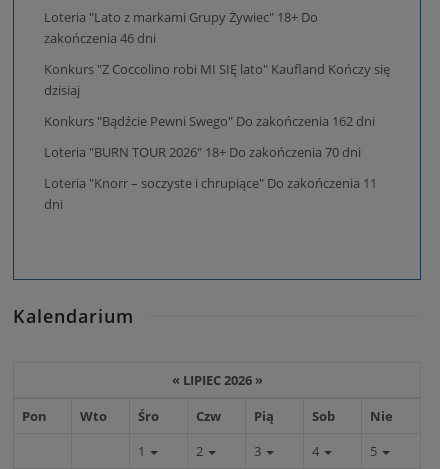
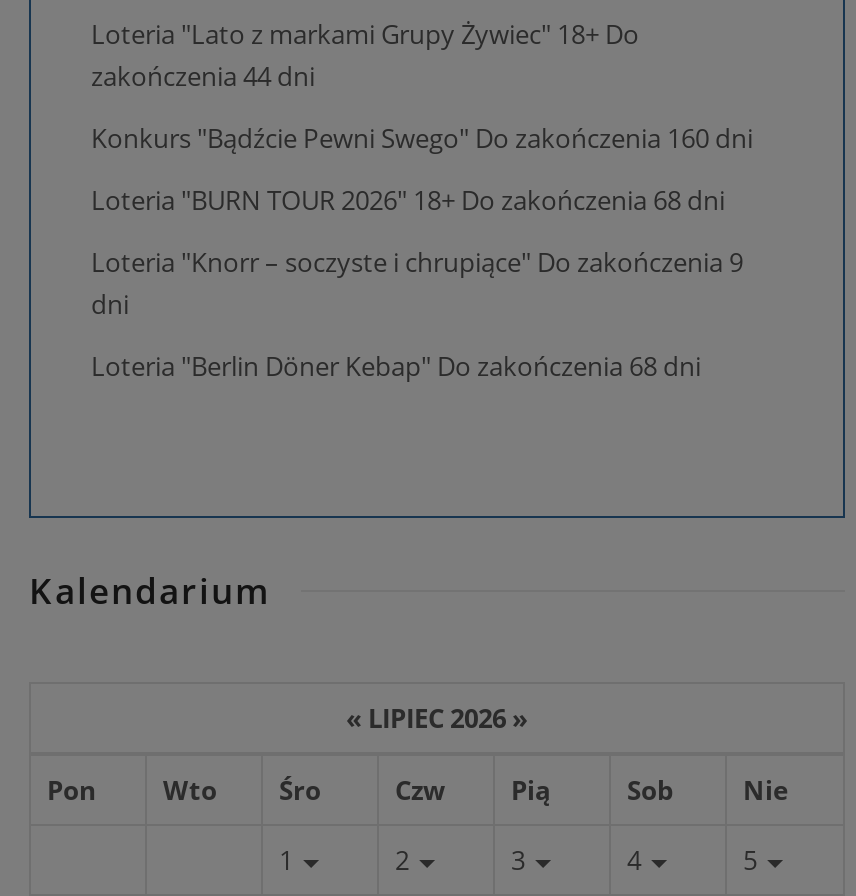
[44,29,390,192] zakończenia 46 dni | Konkurs "Z Coccolino robi MI SIĘ lato" Kaufland Kończy się | dzisiaj | Konkurs "Bądźcie Pewni Swego" Do zakończenia 162 dni | Loteria "BURN TOUR 2026" 18+ Do zakończenia 70 dni | Loteria "Knorr – soczyste i chrupiące" Do zakończenia 11 -> [91,58,753,280] zakończenia 44 dni | Konkurs "Bądźcie Pewni Swego" Do zakończenia 160 dni | Loteria "BURN TOUR 2026" 18+ Do zakończenia 68 dni | Loteria "Knorr – soczyste i chrupiące" Do zakończenia 9
moved [44,195,63,213] -> [91,286,129,322]: dni
none -> [91,348,701,384] Loteria "Berlin Döner Kebap" Do zakończenia 68 dni

